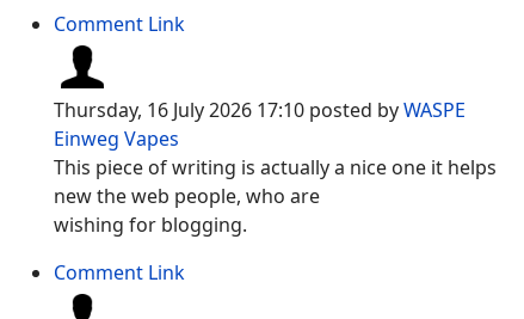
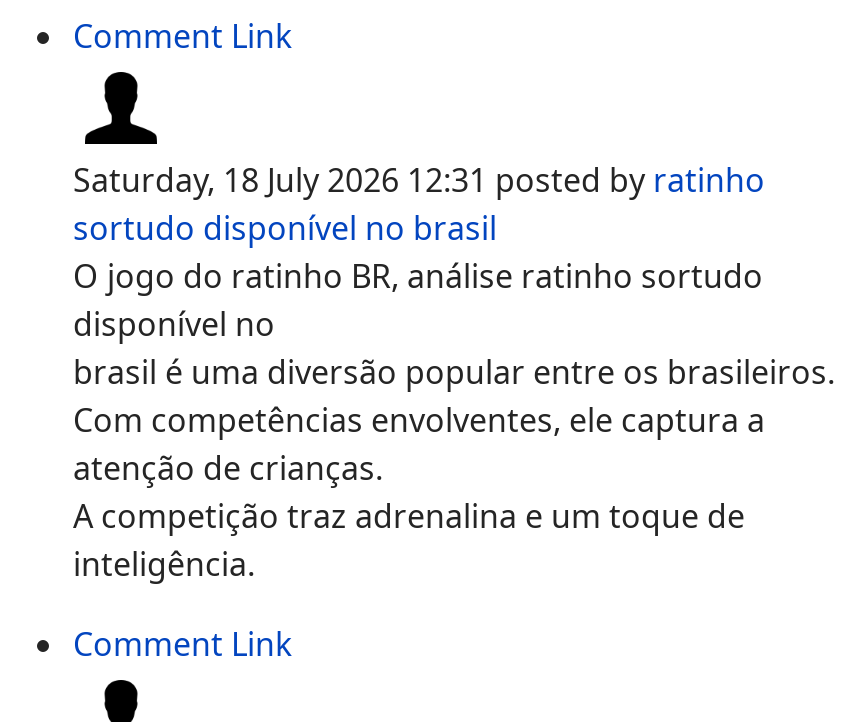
[54,97,497,238] Thursday, 16 July 2026 17:10 posted by WASPE | Einweg Vapes | This piece of writing is actually a nice one it helps | new the web people, who are | wishing for blogging. -> [73,158,835,586] Saturday, 18 July 2026 12:31 posted by ratinho | sortudo disponível no brasil | O jogo do ratinho BR, análise ratinho sortudo | disponível no | brasil é uma diversão popular entre os brasileiros. | Com competências envolventes, ele captura a | atenção de crianças. | A competição traz adrenalina e um toque de | inteligência.

